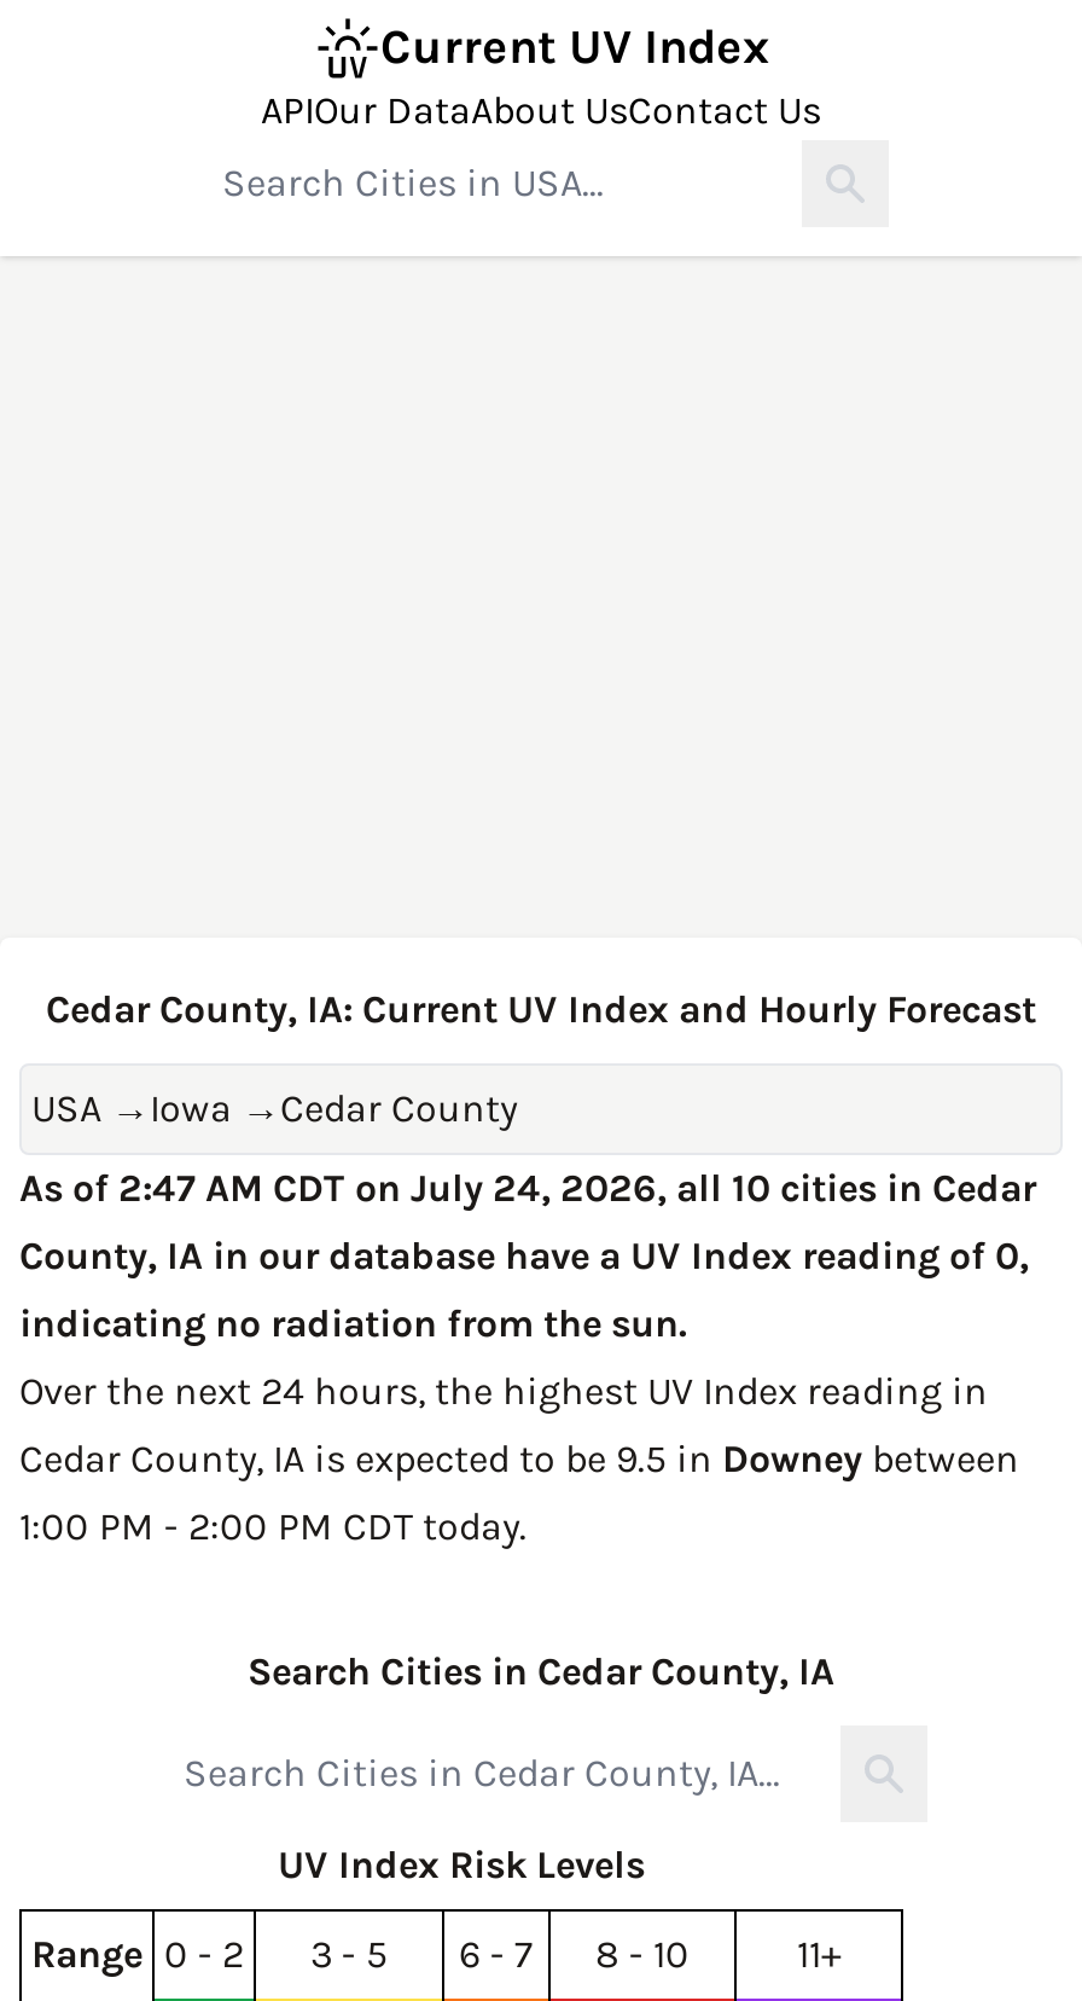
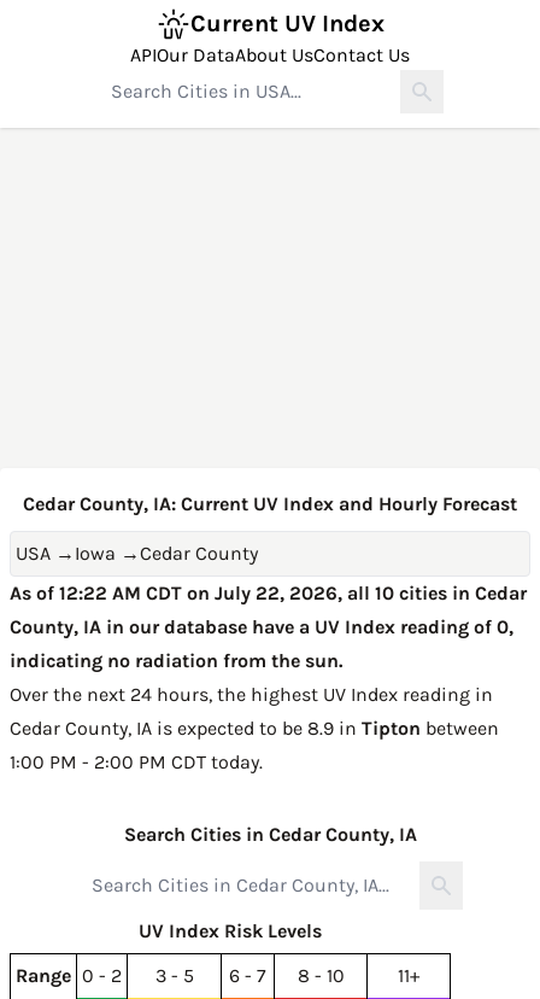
[19,1165,1036,1211] As of 2:47 AM CDT on July 24, 2026, all 10 cities in Cedar -> [10,582,527,604] As of 12:22 AM CDT on July 22, 2026, all 10 cities in Cedar
[19,1435,1019,1481] Cedar County, IA is expected to be 9.5 in Downey between -> [10,717,499,740] Cedar County, IA is expected to be 8.9 in Tipton between

